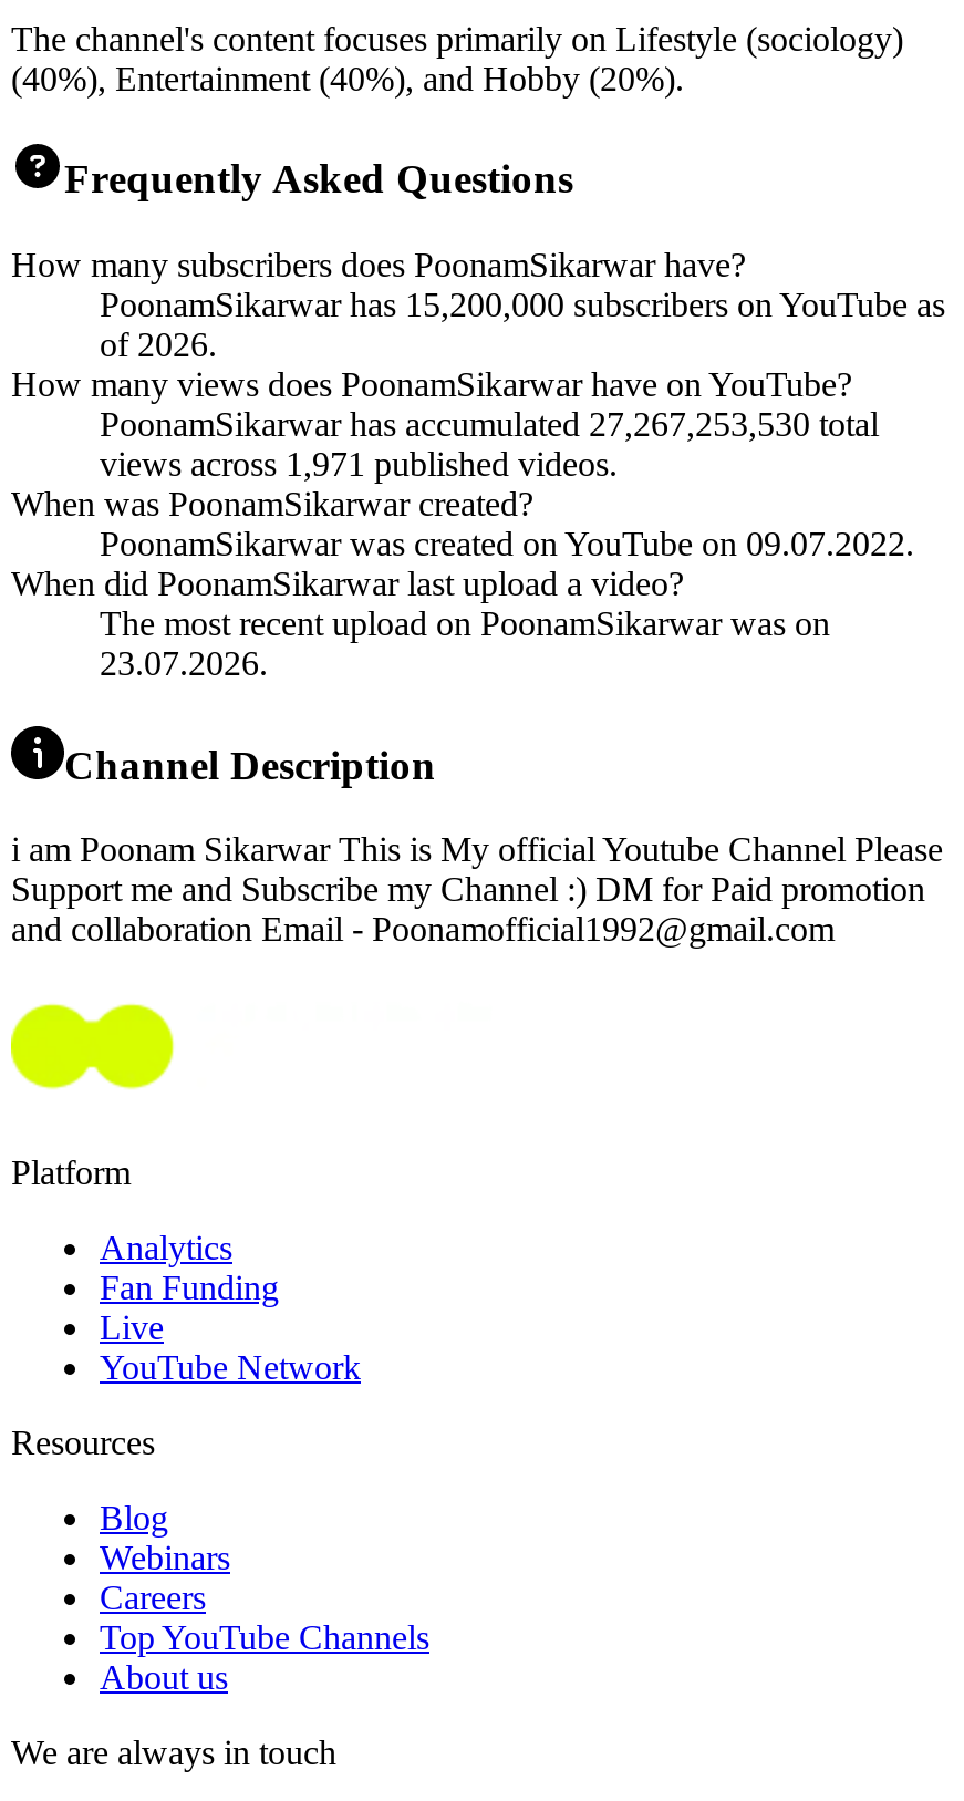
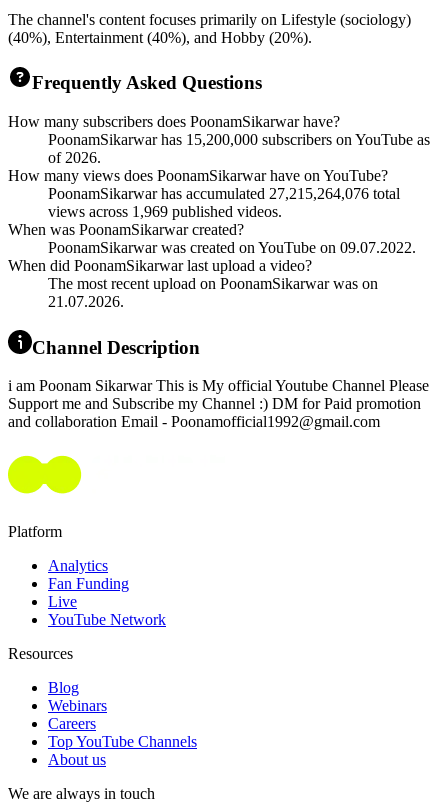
[100,405,879,443] PoonamSikarwar has accumulated 27,267,253,530 total -> [48,185,400,202] PoonamSikarwar has accumulated 27,215,264,076 total
[100,445,618,483] views across 1,971 published videos. -> [48,203,282,220] views across 1,969 published videos.
[100,644,268,682] 23.07.2026. -> [48,293,124,310] 21.07.2026.

